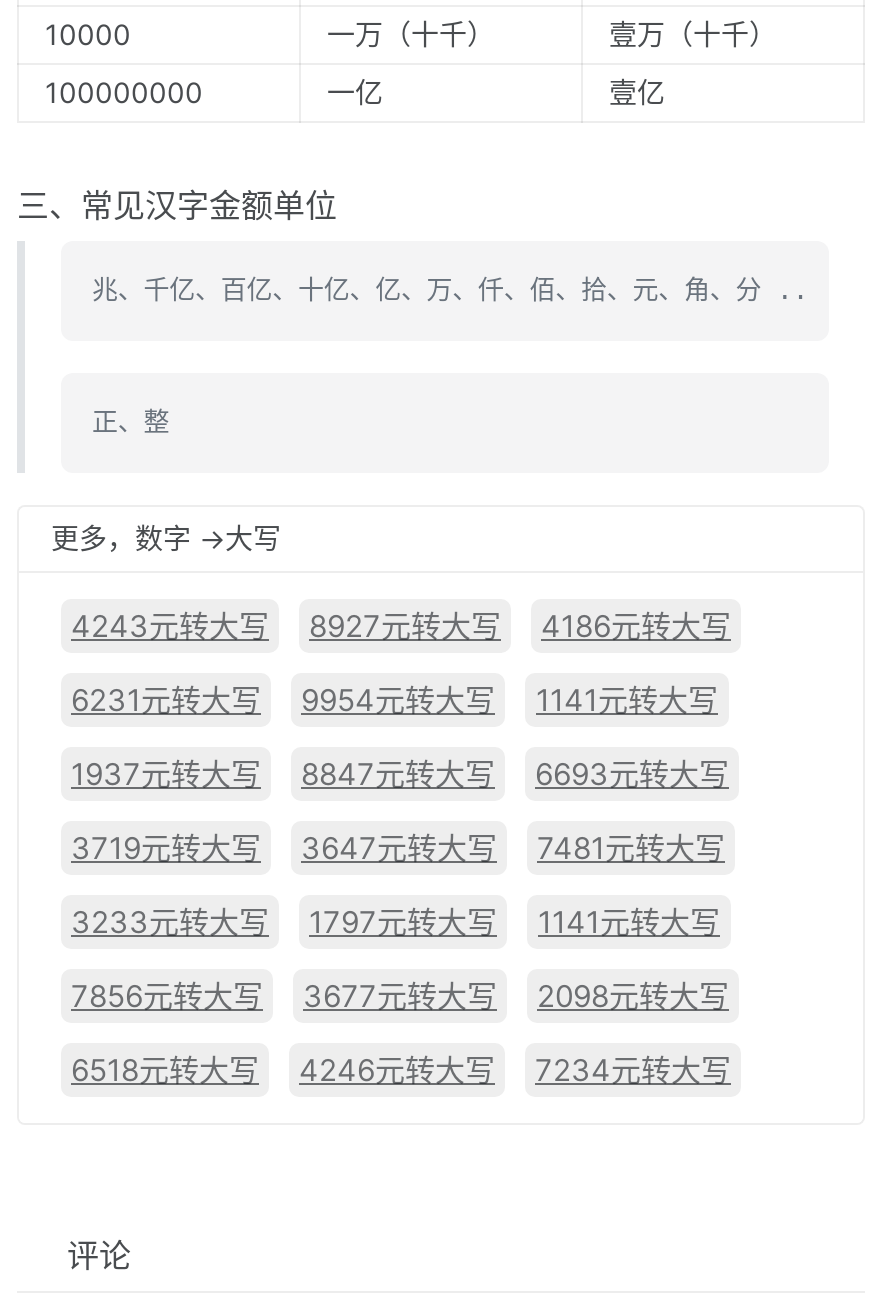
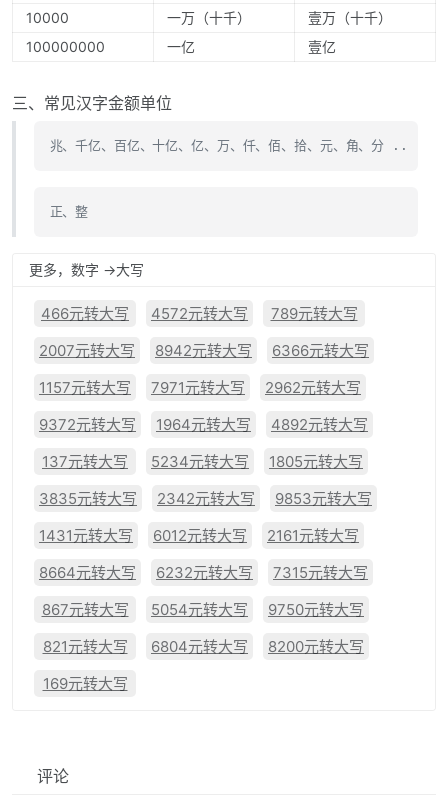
[71,607,731,1089] 4243元转大写 | 8927元转大写 | 4186元转大写 | 6231元转大写 | 9954元转大写 | 1141元转大写 | 1937元转大写 | 8847元转大写 | 6693元转大写 | 3719元转大写 | 3647元转大写 | 7481元转大写 | 3233元转大写 | 1797元转大写 | 1141元转大写 | 7856元转大写 | 3677元转大写 | 2098元转大写 | 6518元转大写 | 4246元转大写 | 7234元转大写 -> [39,304,372,693] 466元转大写 | 4572元转大写 | 789元转大写 | 2007元转大写 | 8942元转大写 | 6366元转大写 | 1157元转大写 | 7971元转大写 | 2962元转大写 | 9372元转大写 | 1964元转大写 | 4892元转大写 | 137元转大写 | 5234元转大写 | 1805元转大写 | 3835元转大写 | 2342元转大写 | 9853元转大写 | 1431元转大写 | 6012元转大写 | 2161元转大写 | 8664元转大写 | 6232元转大写 | 7315元转大写 | 867元转大写 | 5054元转大写 | 9750元转大写 | 821元转大写 | 6804元转大写 | 8200元转大写 | 169元转大写

